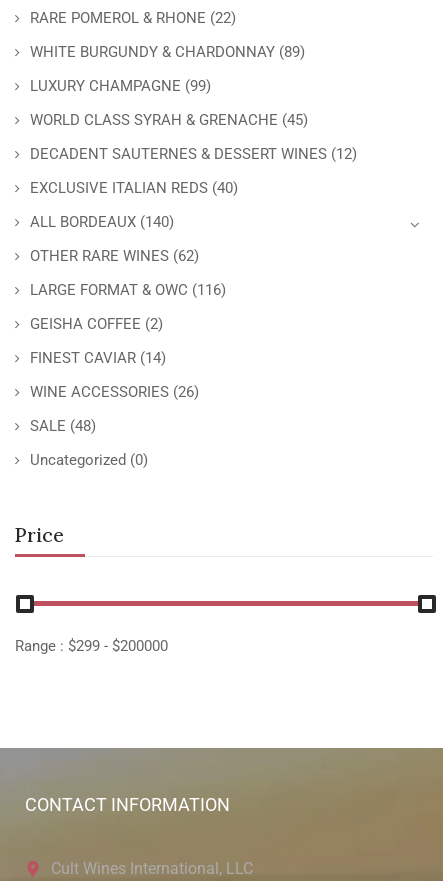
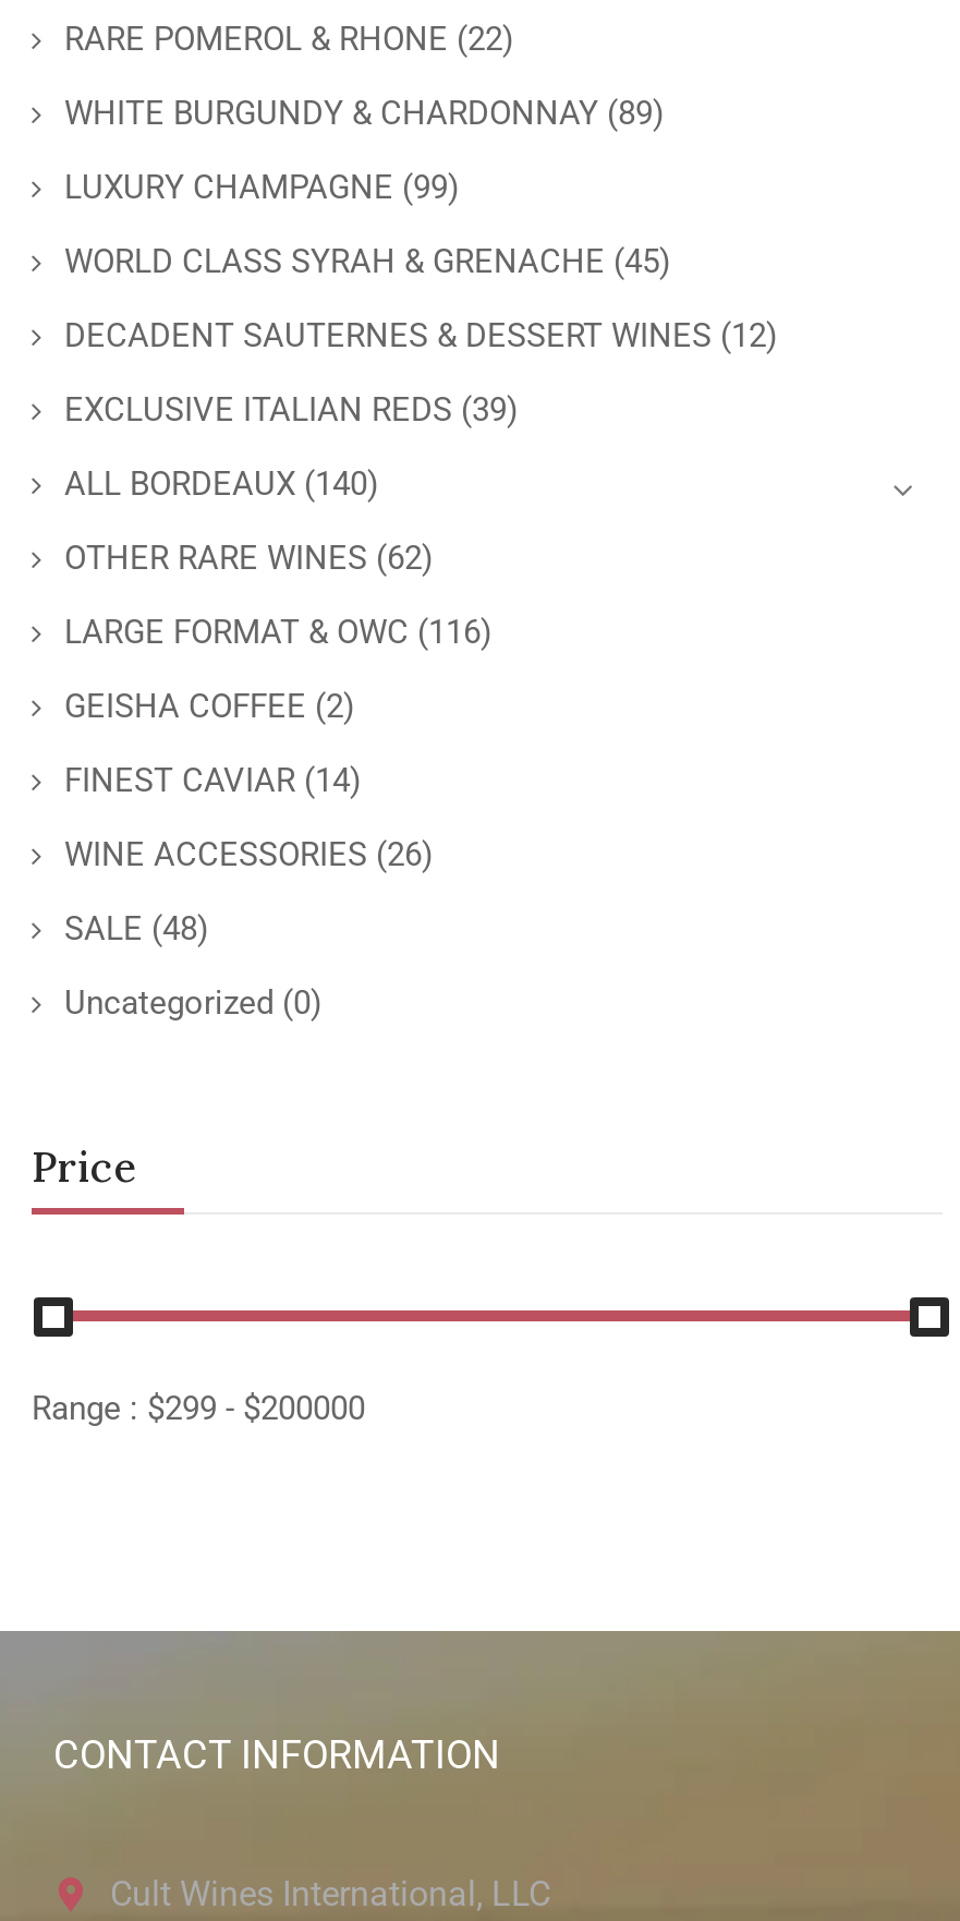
[30,179,238,197] EXCLUSIVE ITALIAN REDS (40) -> [64,390,518,430] EXCLUSIVE ITALIAN REDS (39)

